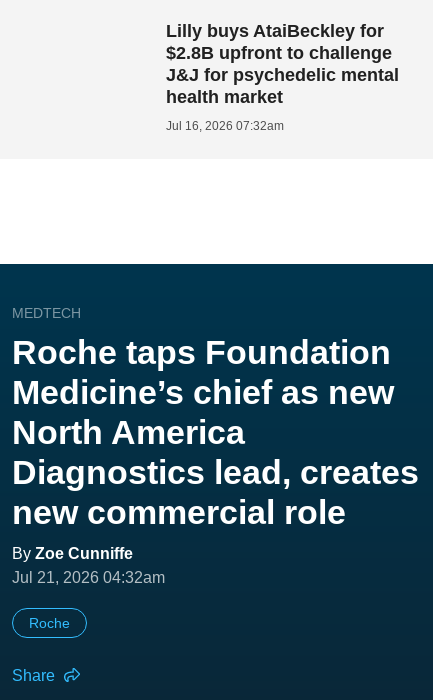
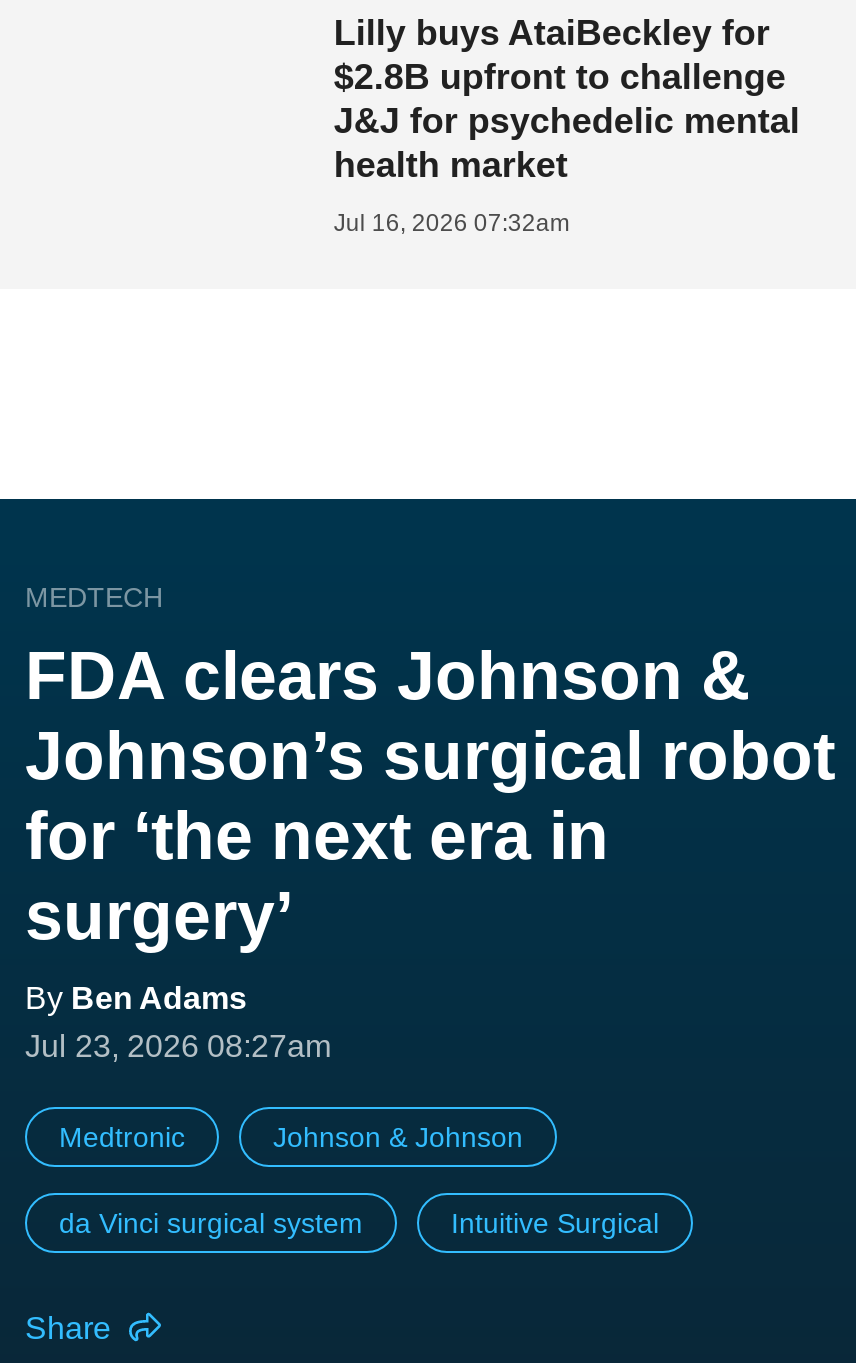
[12,333,419,631] Roche taps Foundation | Medicine’s chief as new | North America | Diagnostics lead, creates | new commercial role | By Zoe Cunniffe | Jul 21, 2026 04:32am | Roche -> [25,636,835,1238] FDA clears Johnson & | Johnson’s surgical robot | for ‘the next era in | surgery’ | By Ben Adams | Jul 23, 2026 08:27am | Medtronic | Johnson & Johnson | da Vinci surgical system | Intuitive Surgical

